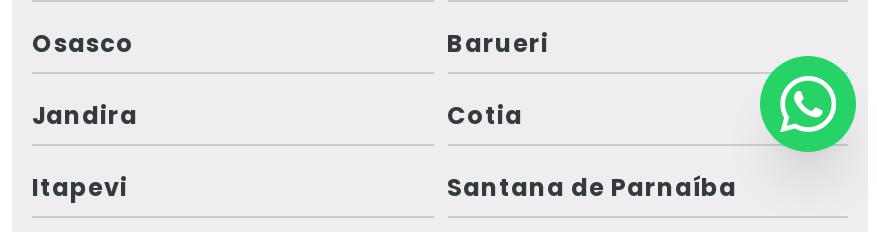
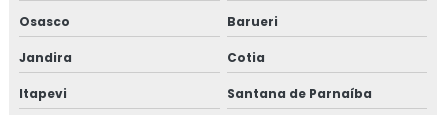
[758,54,858,156] [image] -> none

